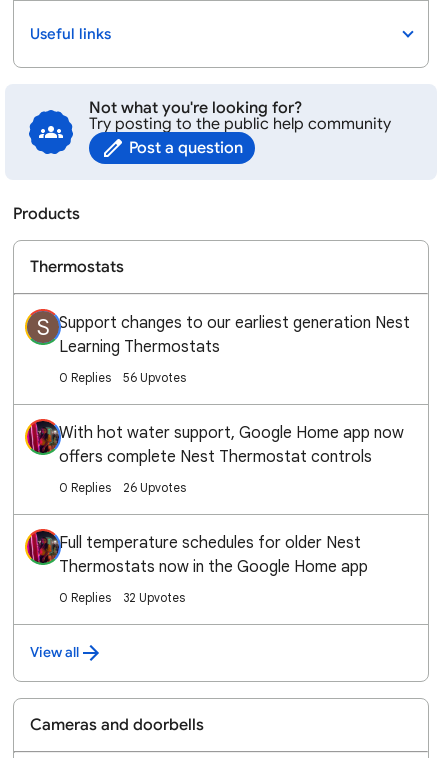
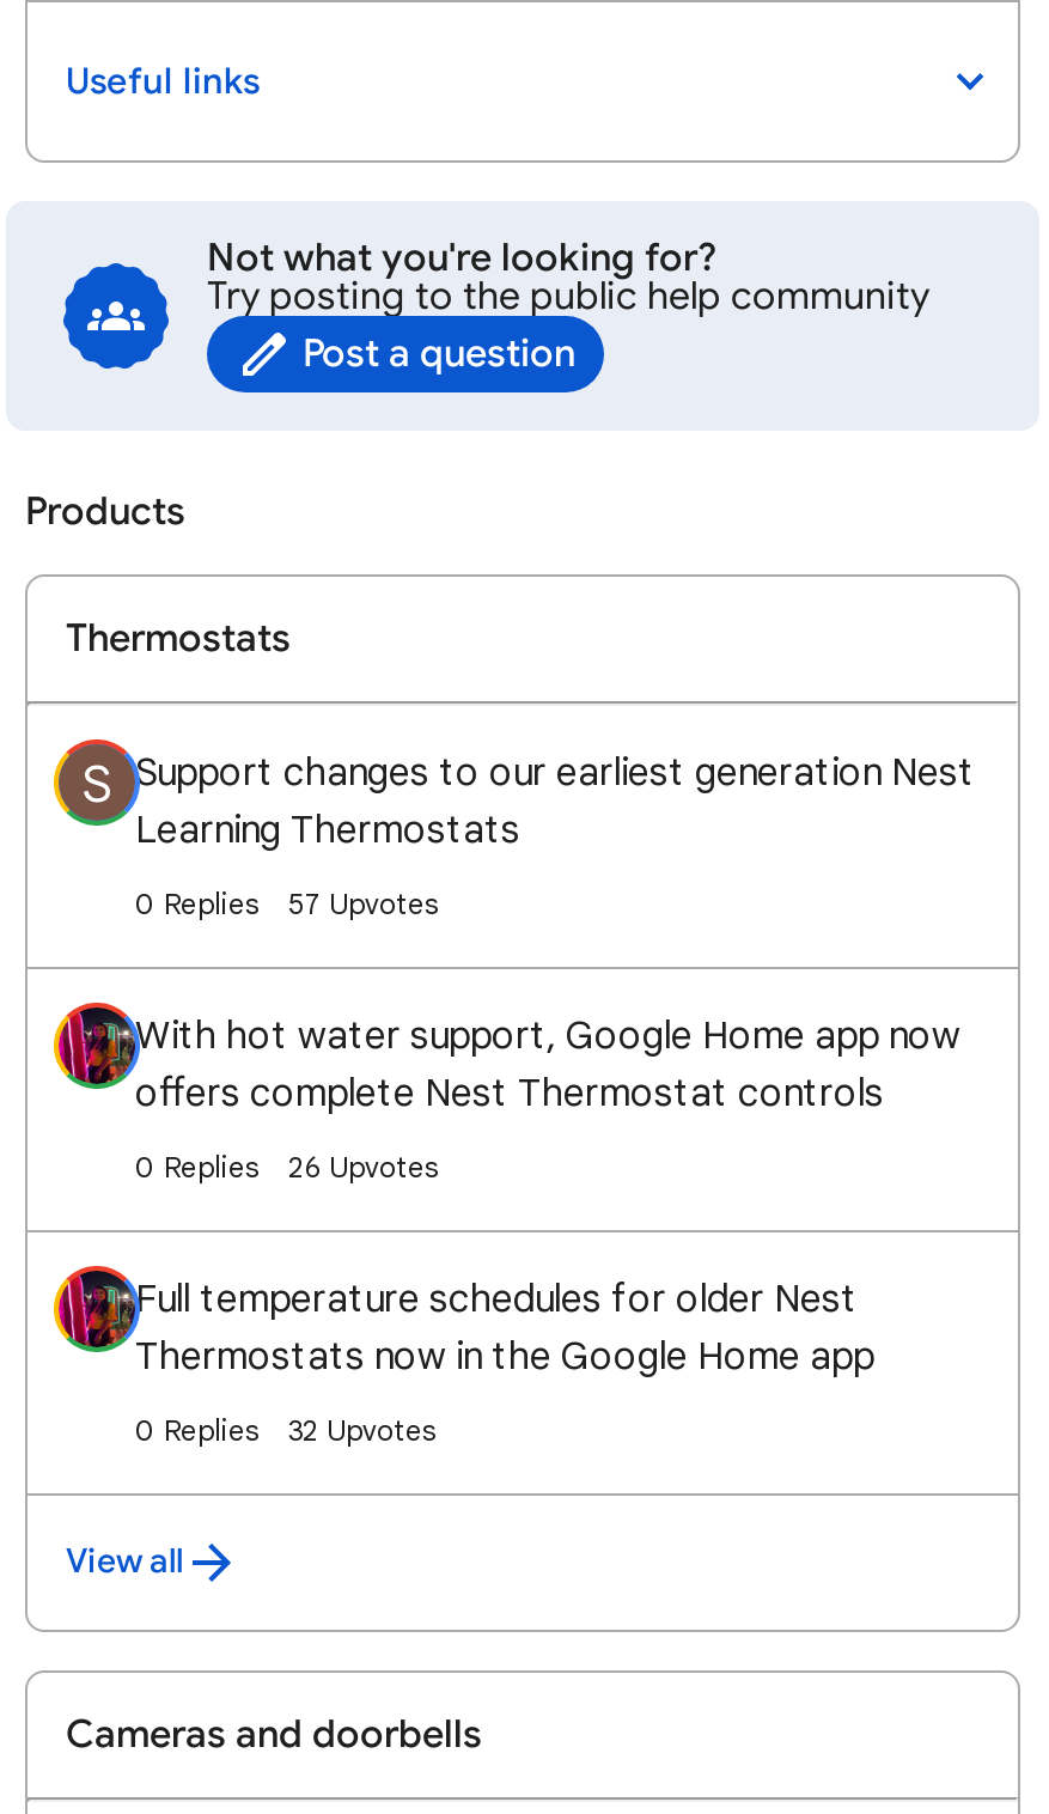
[123,370,186,385] 56 Upvotes -> [288,885,439,921] 57 Upvotes

